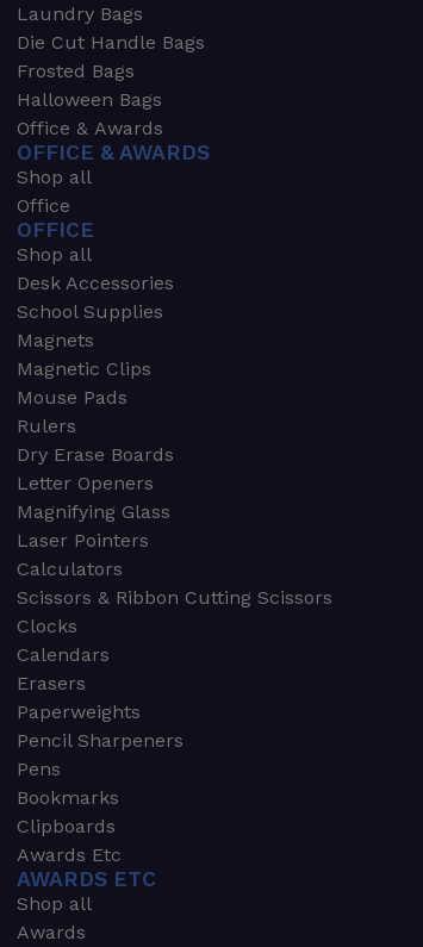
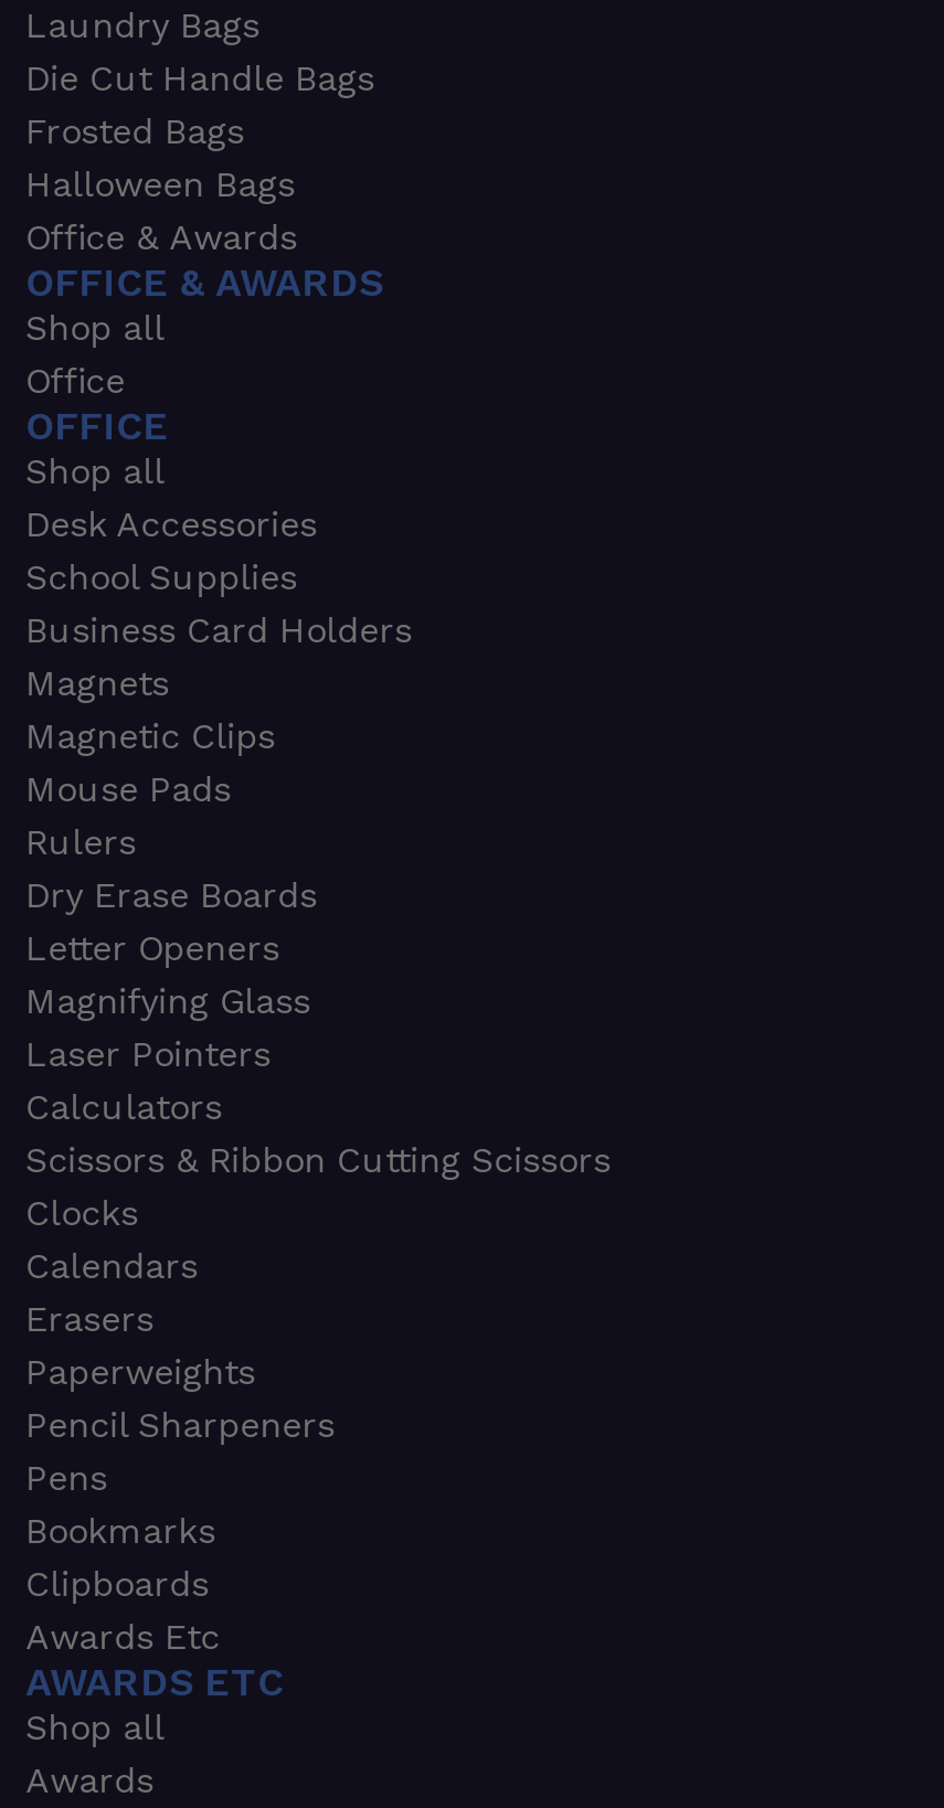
none -> [26,610,412,652] Business Card Holders

